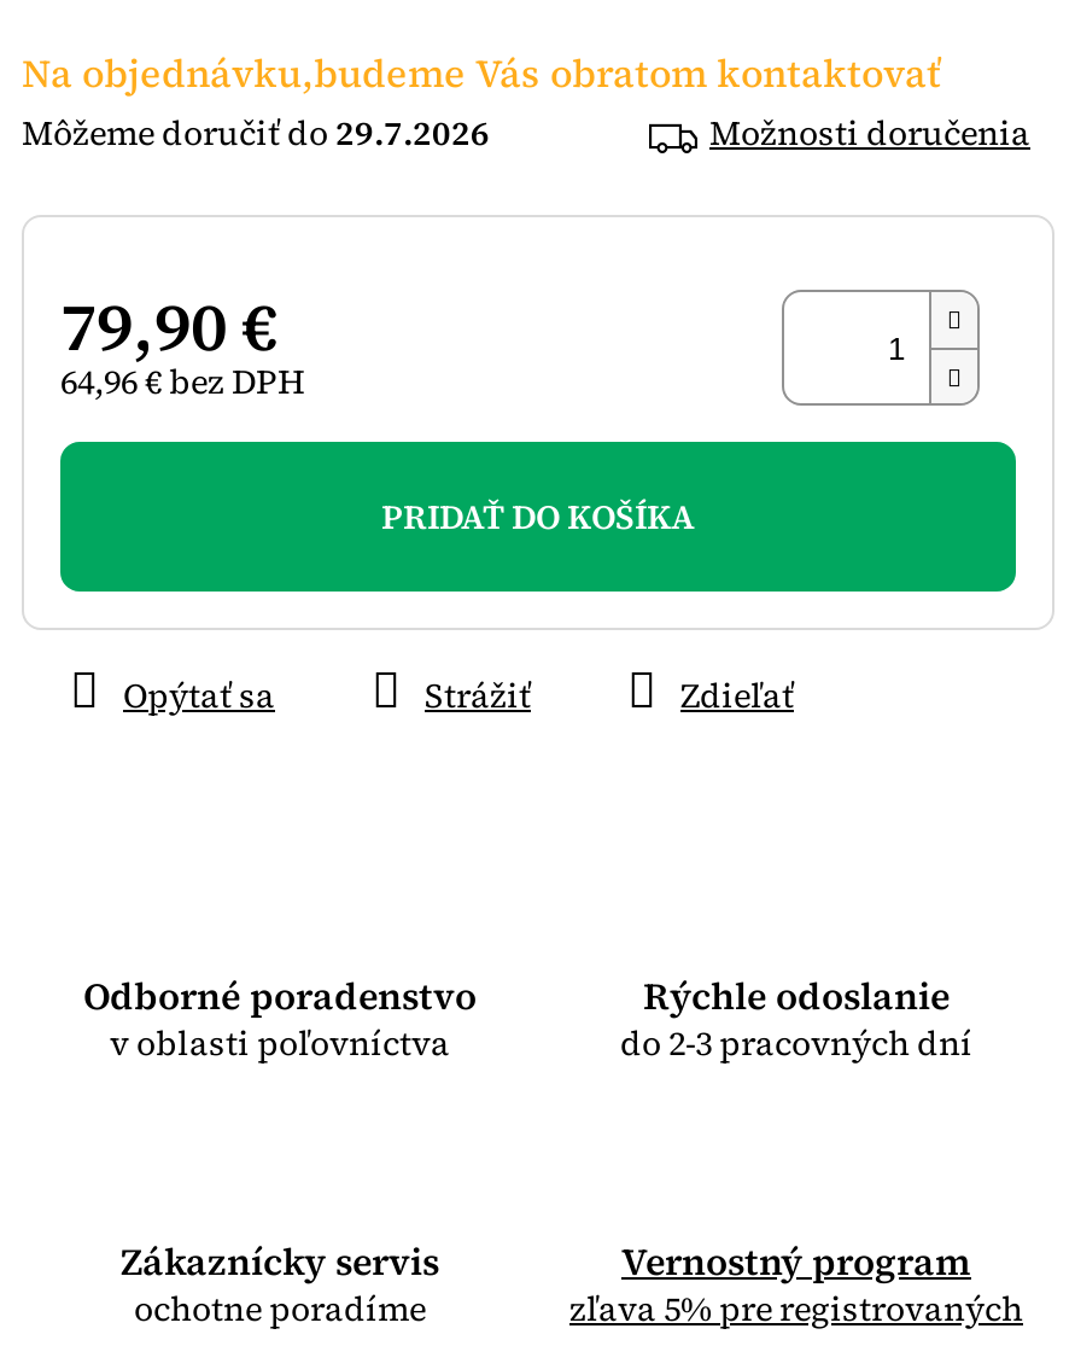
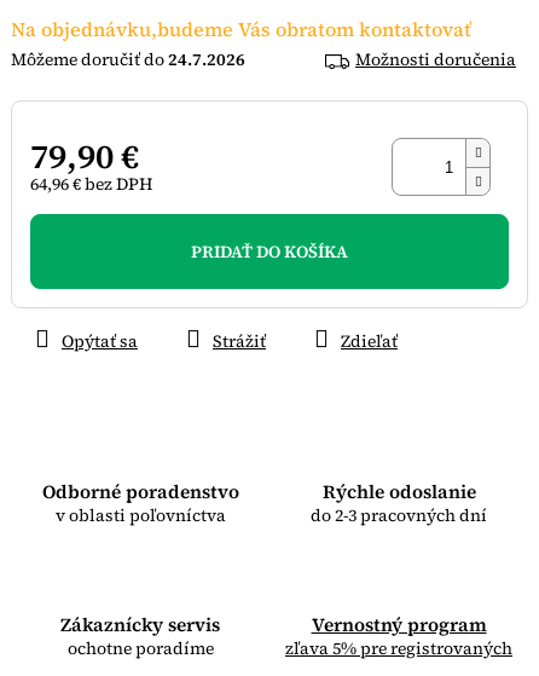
[335,110,490,158] 29.7.2026 -> [168,48,245,72] 24.7.2026

